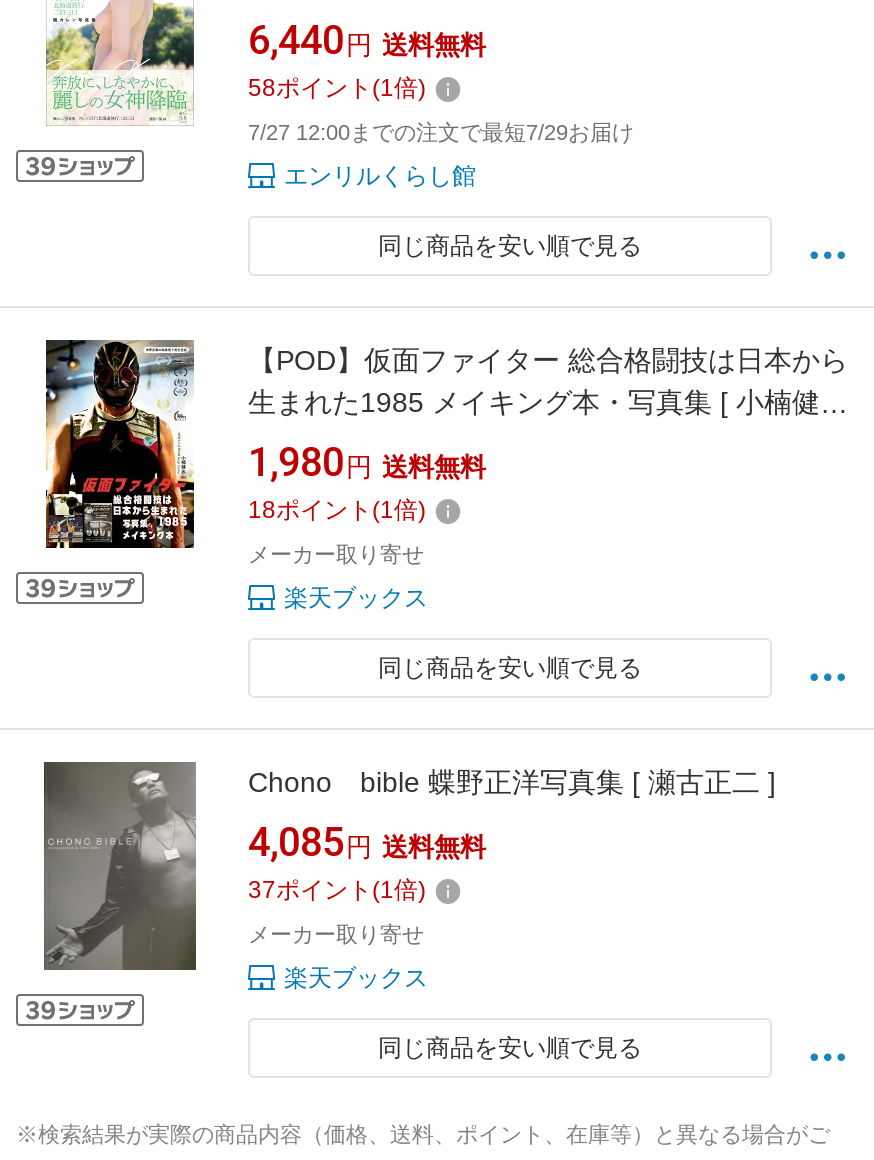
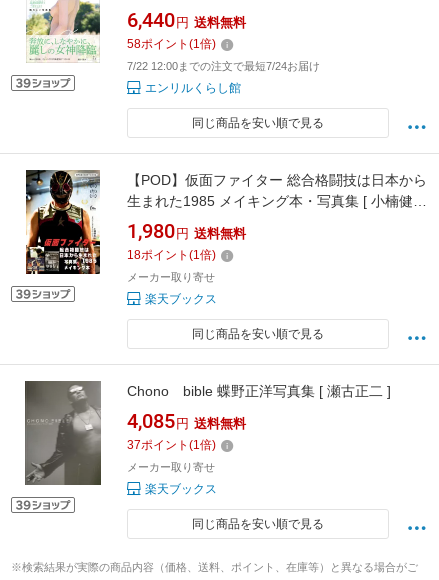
[248,121,634,145] 7/27 12:00までの注文で最短7/29お届け -> [127,60,320,72] 7/22 12:00までの注文で最短7/24お届け

